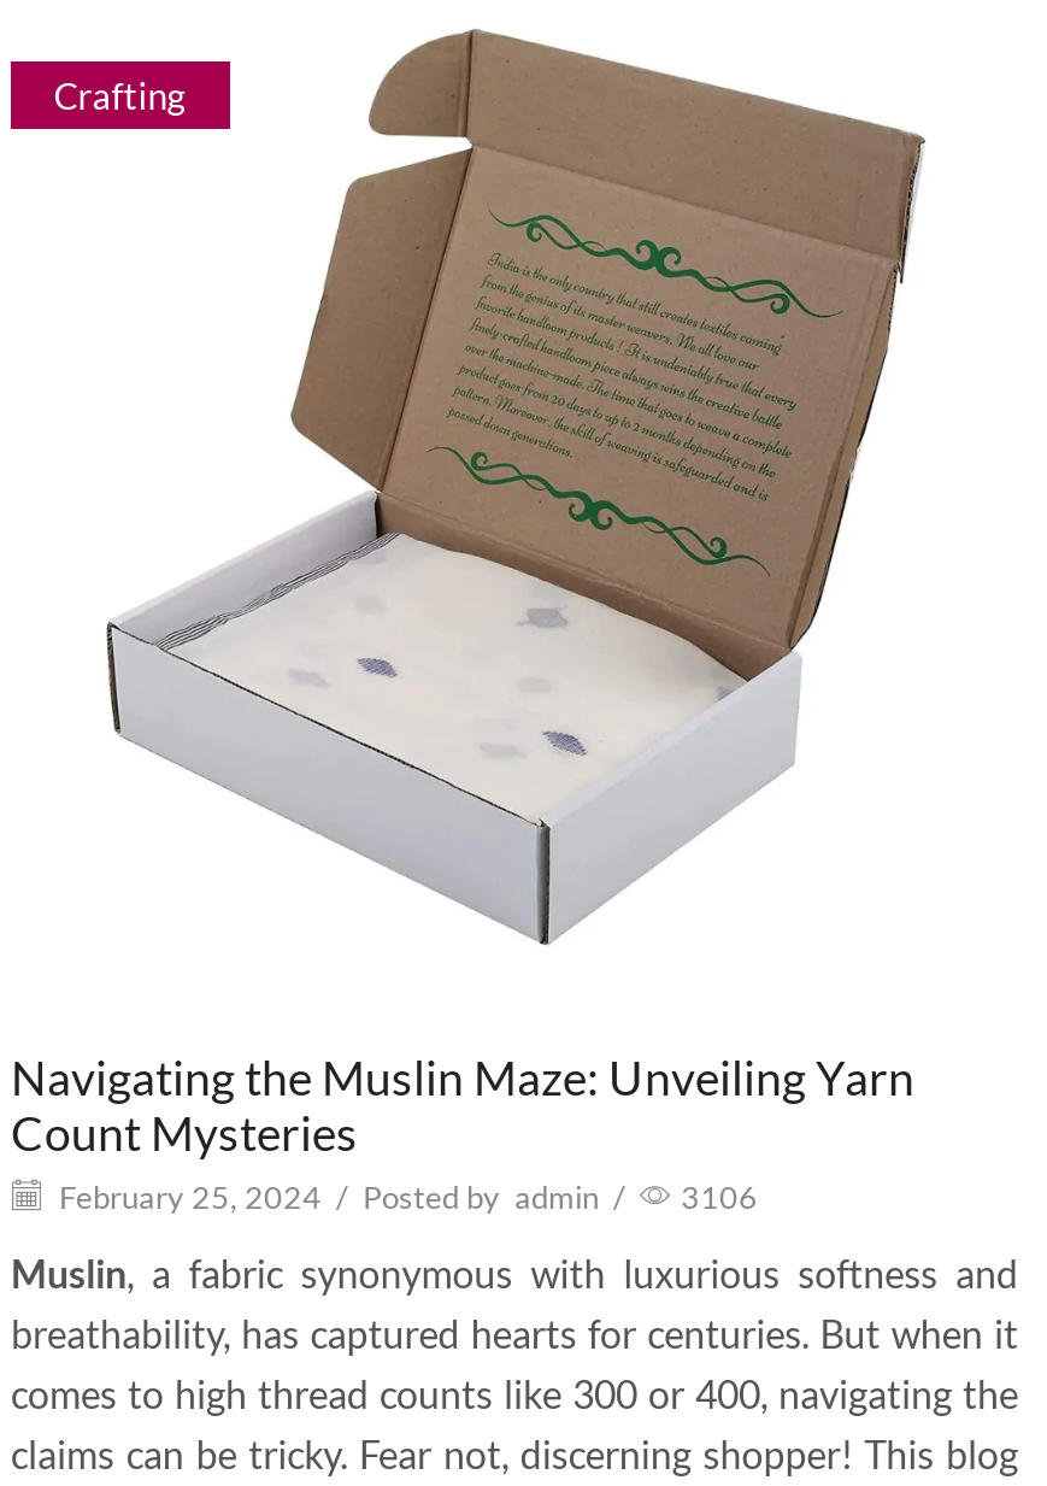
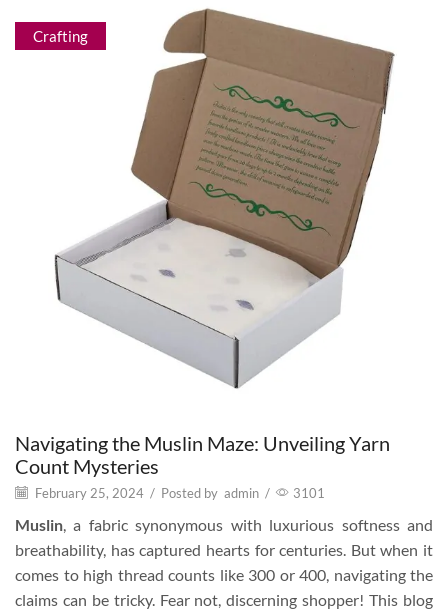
[52,1177,758,1216] February 25, 2024 / Posted by admin / 3106 -> [32,485,325,501] February 25, 2024 / Posted by admin / 3101

